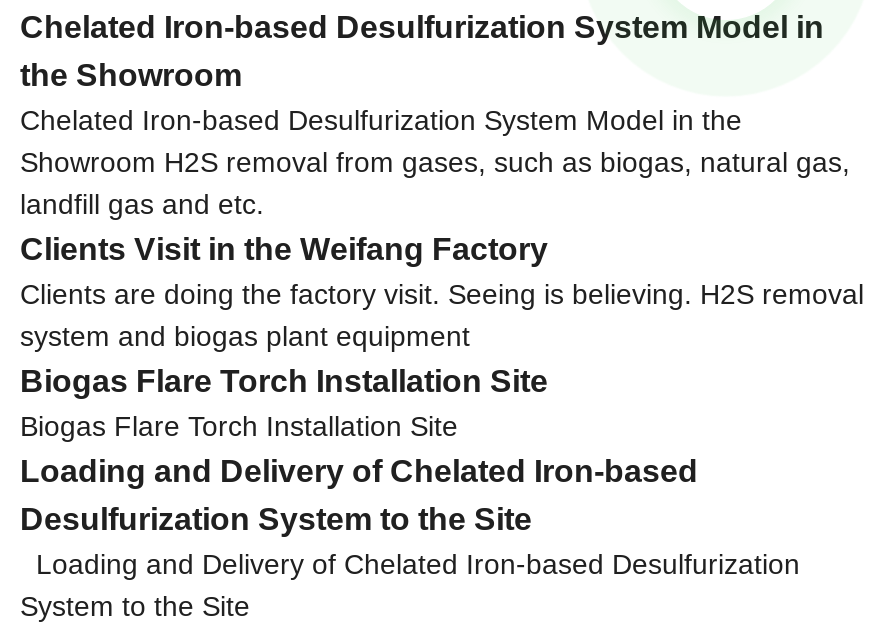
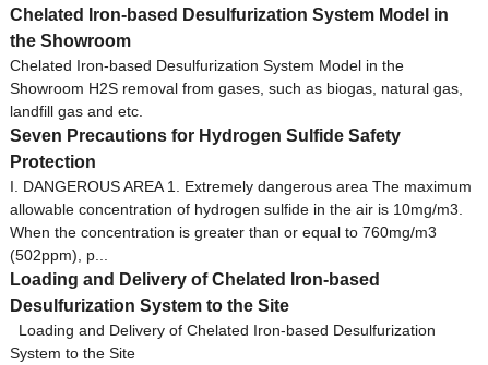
[20,231,864,441] Clients Visit in the Weifang Factory | Clients are doing the factory visit. Seeing is believing. H2S removal | system and biogas plant equipment | Biogas Flare Torch Installation Site | Biogas Flare Torch Installation Site -> [10,126,472,263] Seven Precautions for Hydrogen Sulfide Safety | Protection | I. DANGEROUS AREA 1. Extremely dangerous area The maximum | allowable concentration of hydrogen sulfide in the air is 10mg/m3. | When the concentration is greater than or equal to 760mg/m3 | (502ppm), p...

